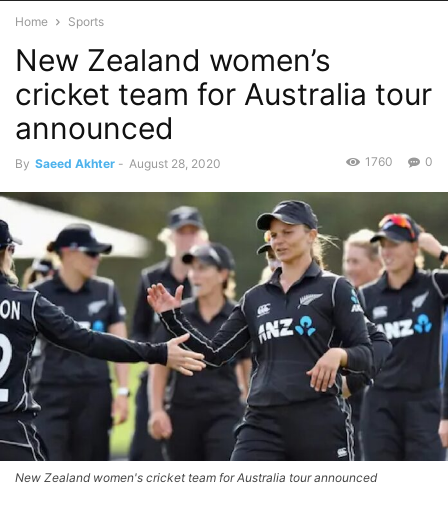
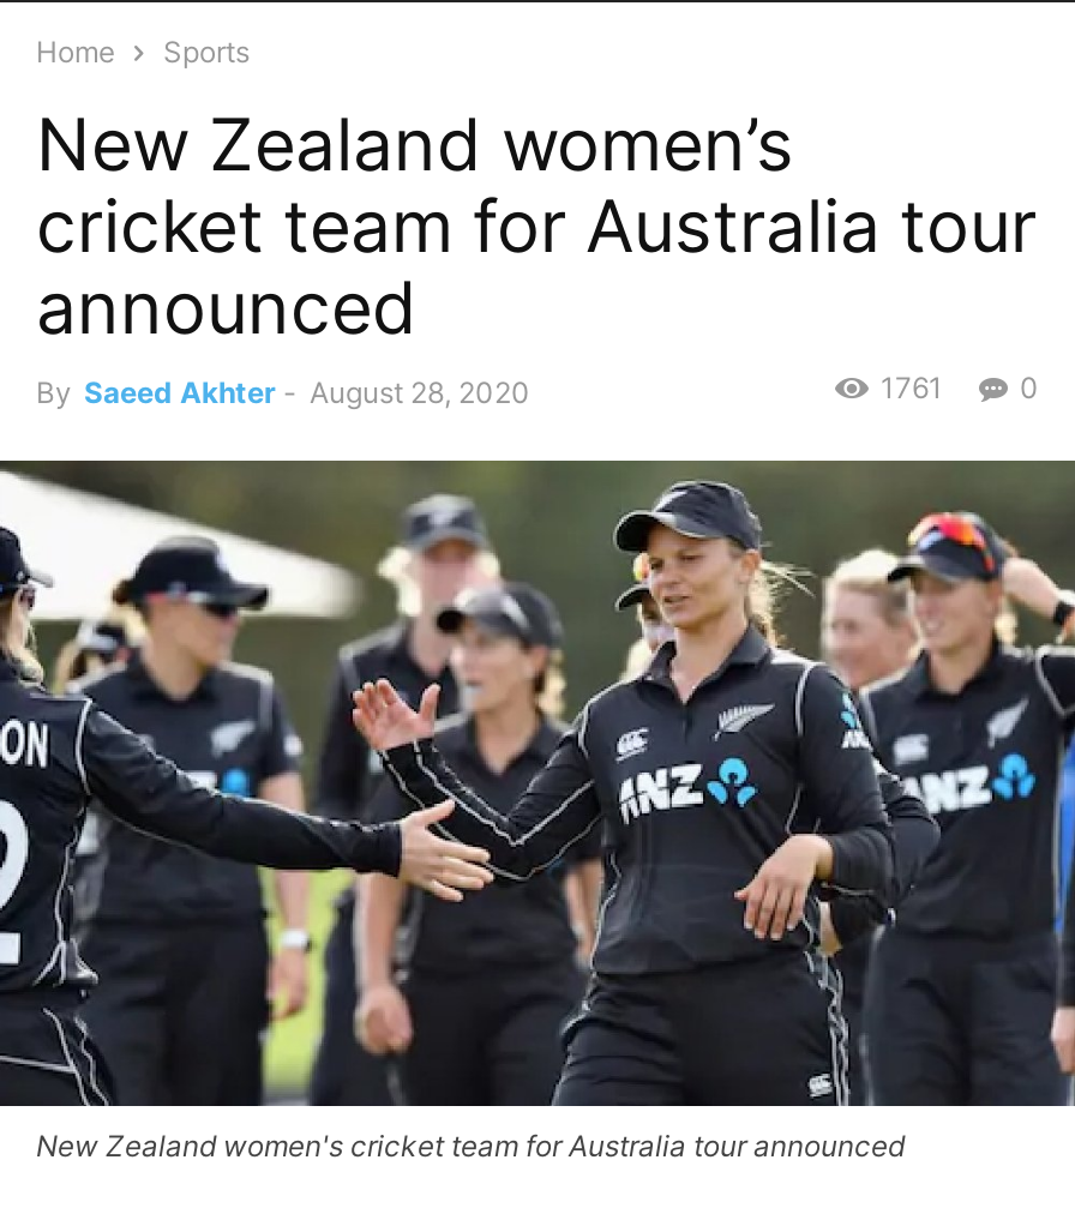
[365,154,393,169] 1760 -> [881,369,943,405] 1761

